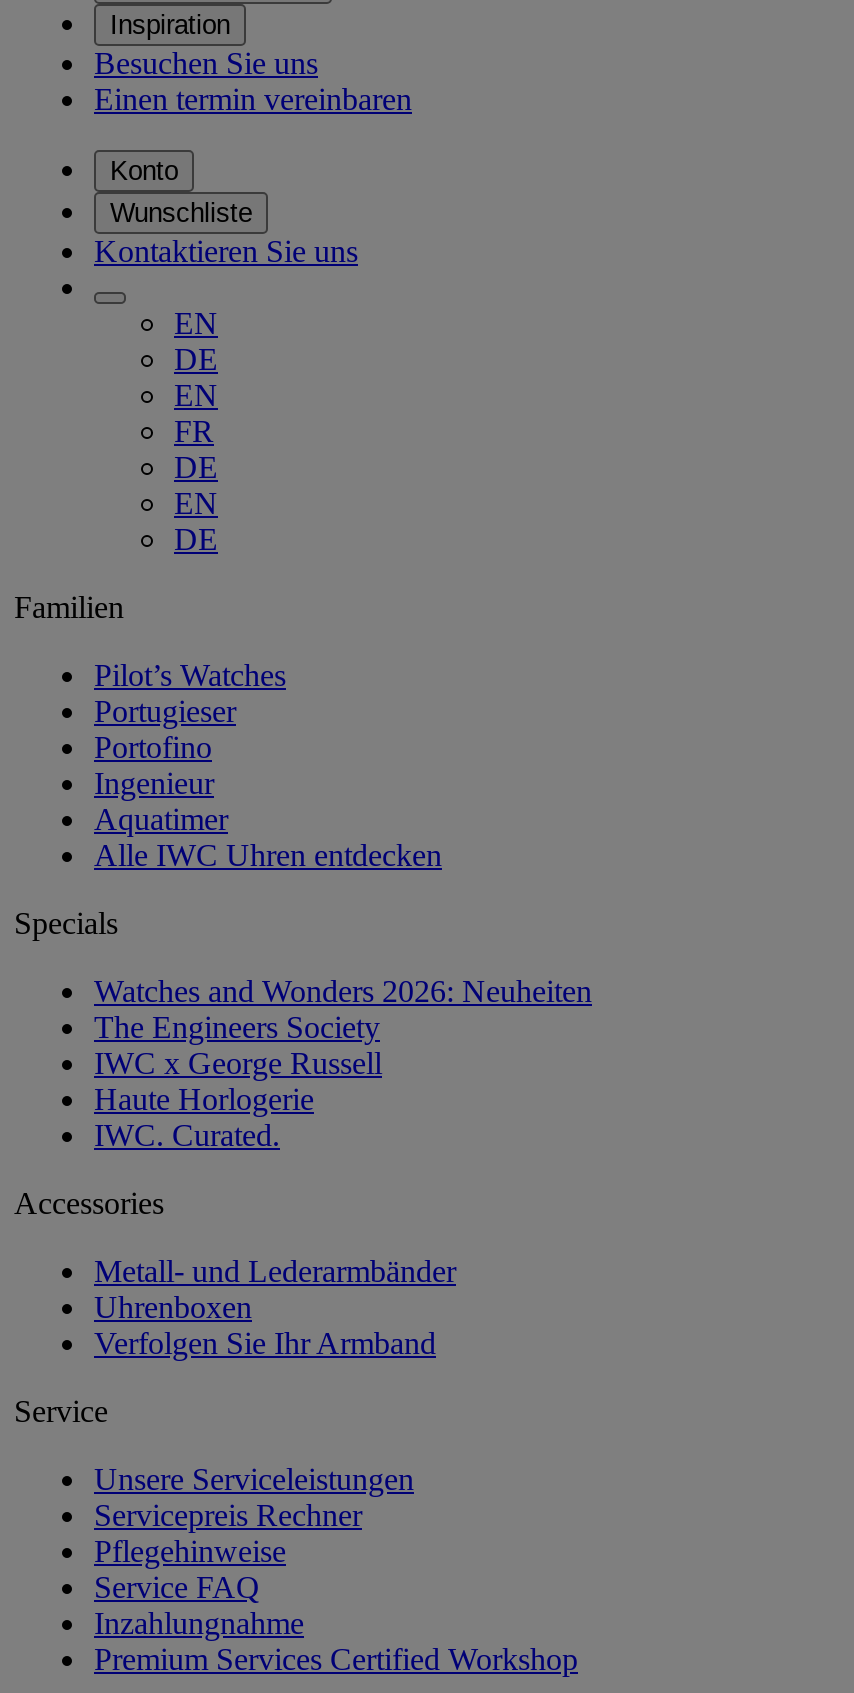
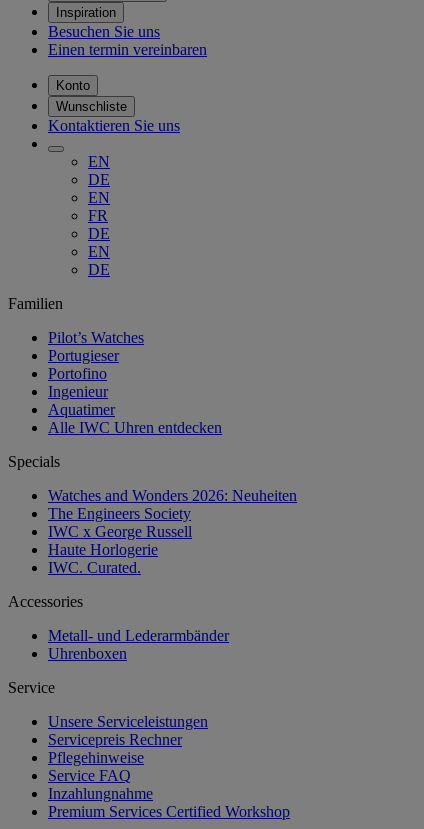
[94,1326,436,1360] Verfolgen Sie Ihr Armband -> none

